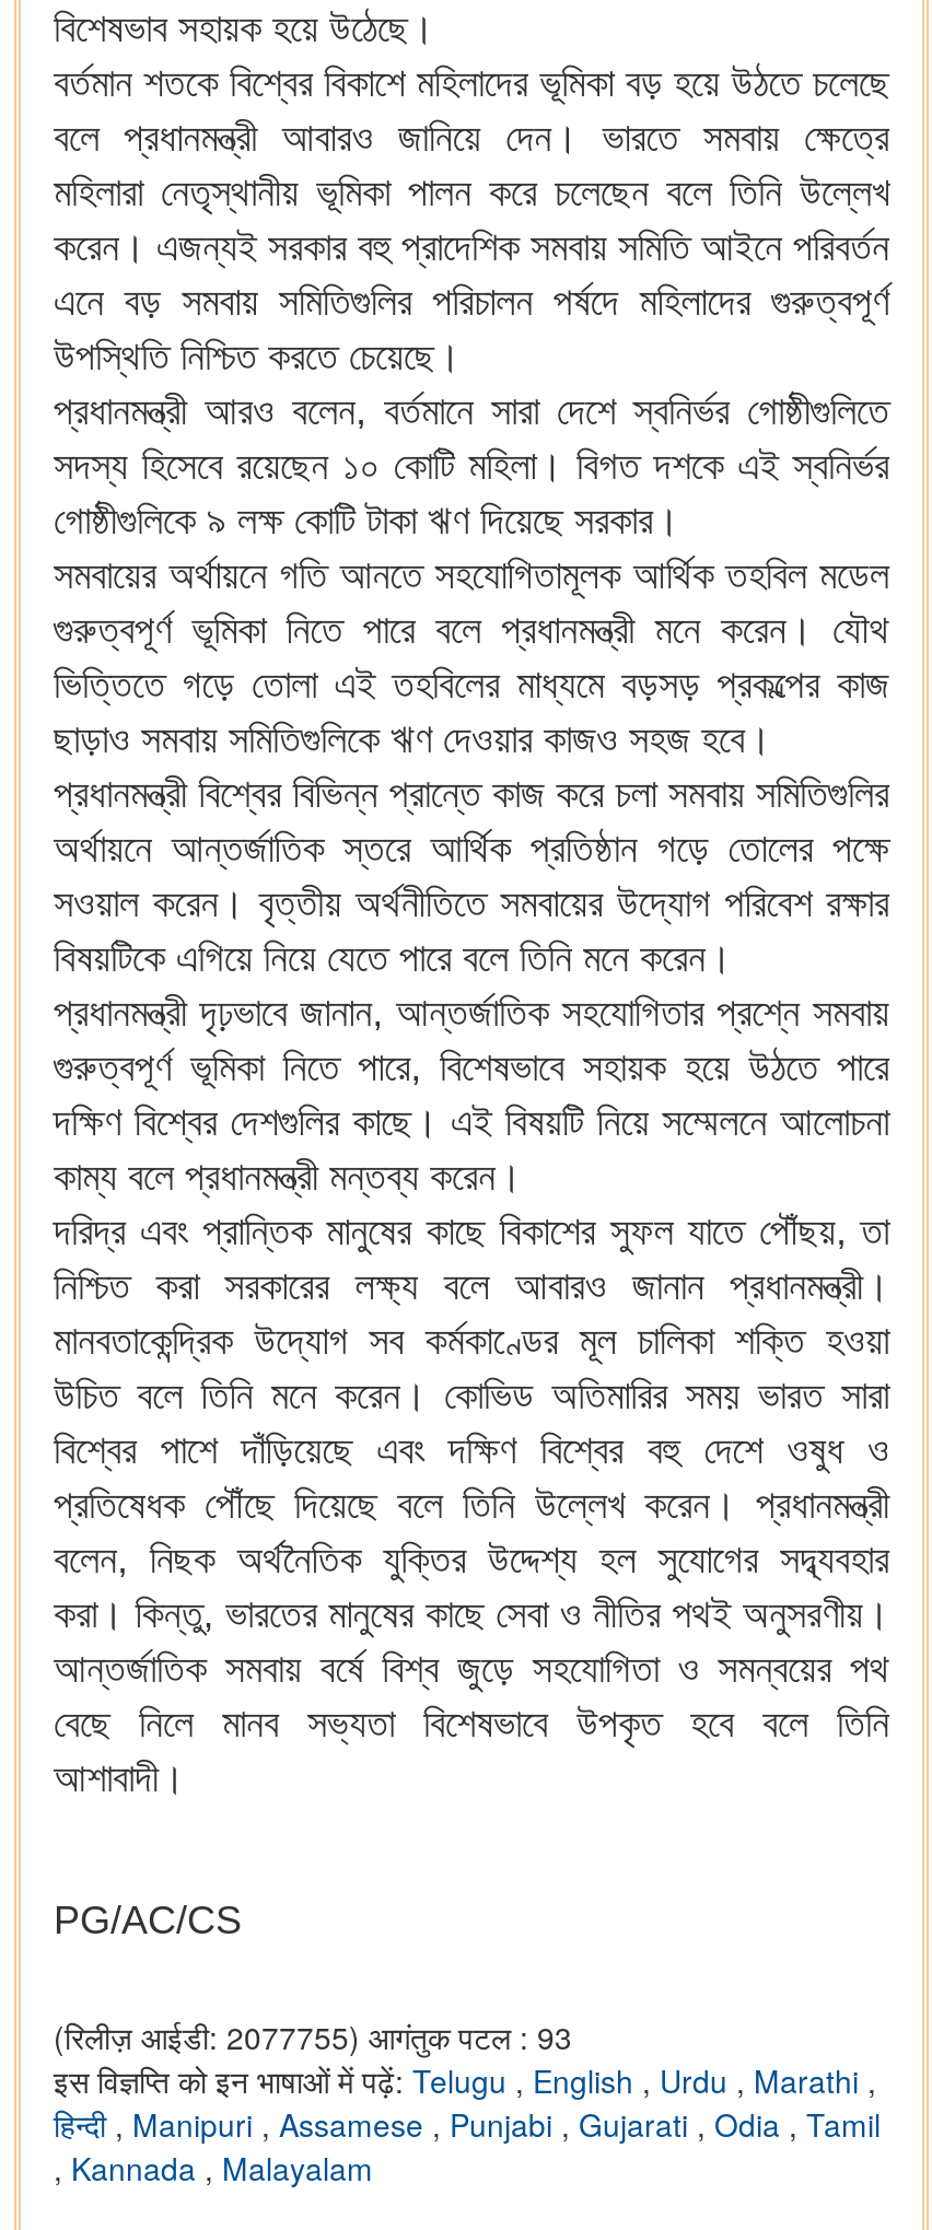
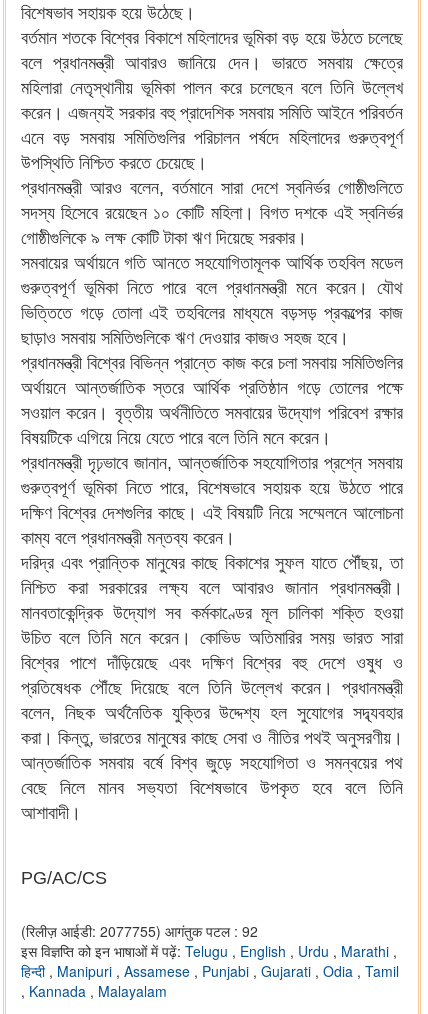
[54,2015,572,2059] (रिलीज़ आईडी: 2077755) आगंतुक पटल : 93 -> [21,921,258,941] (रिलीज़ आईडी: 2077755) आगंतुक पटल : 92

